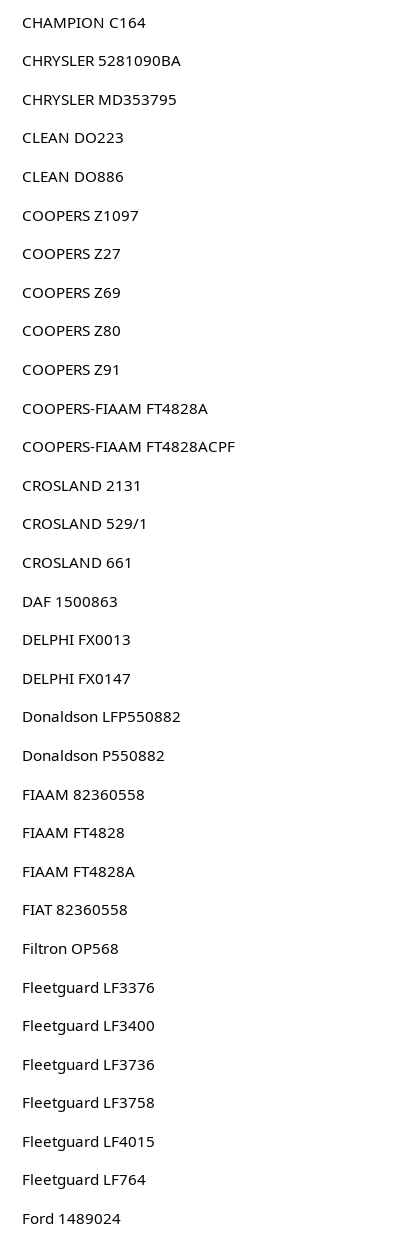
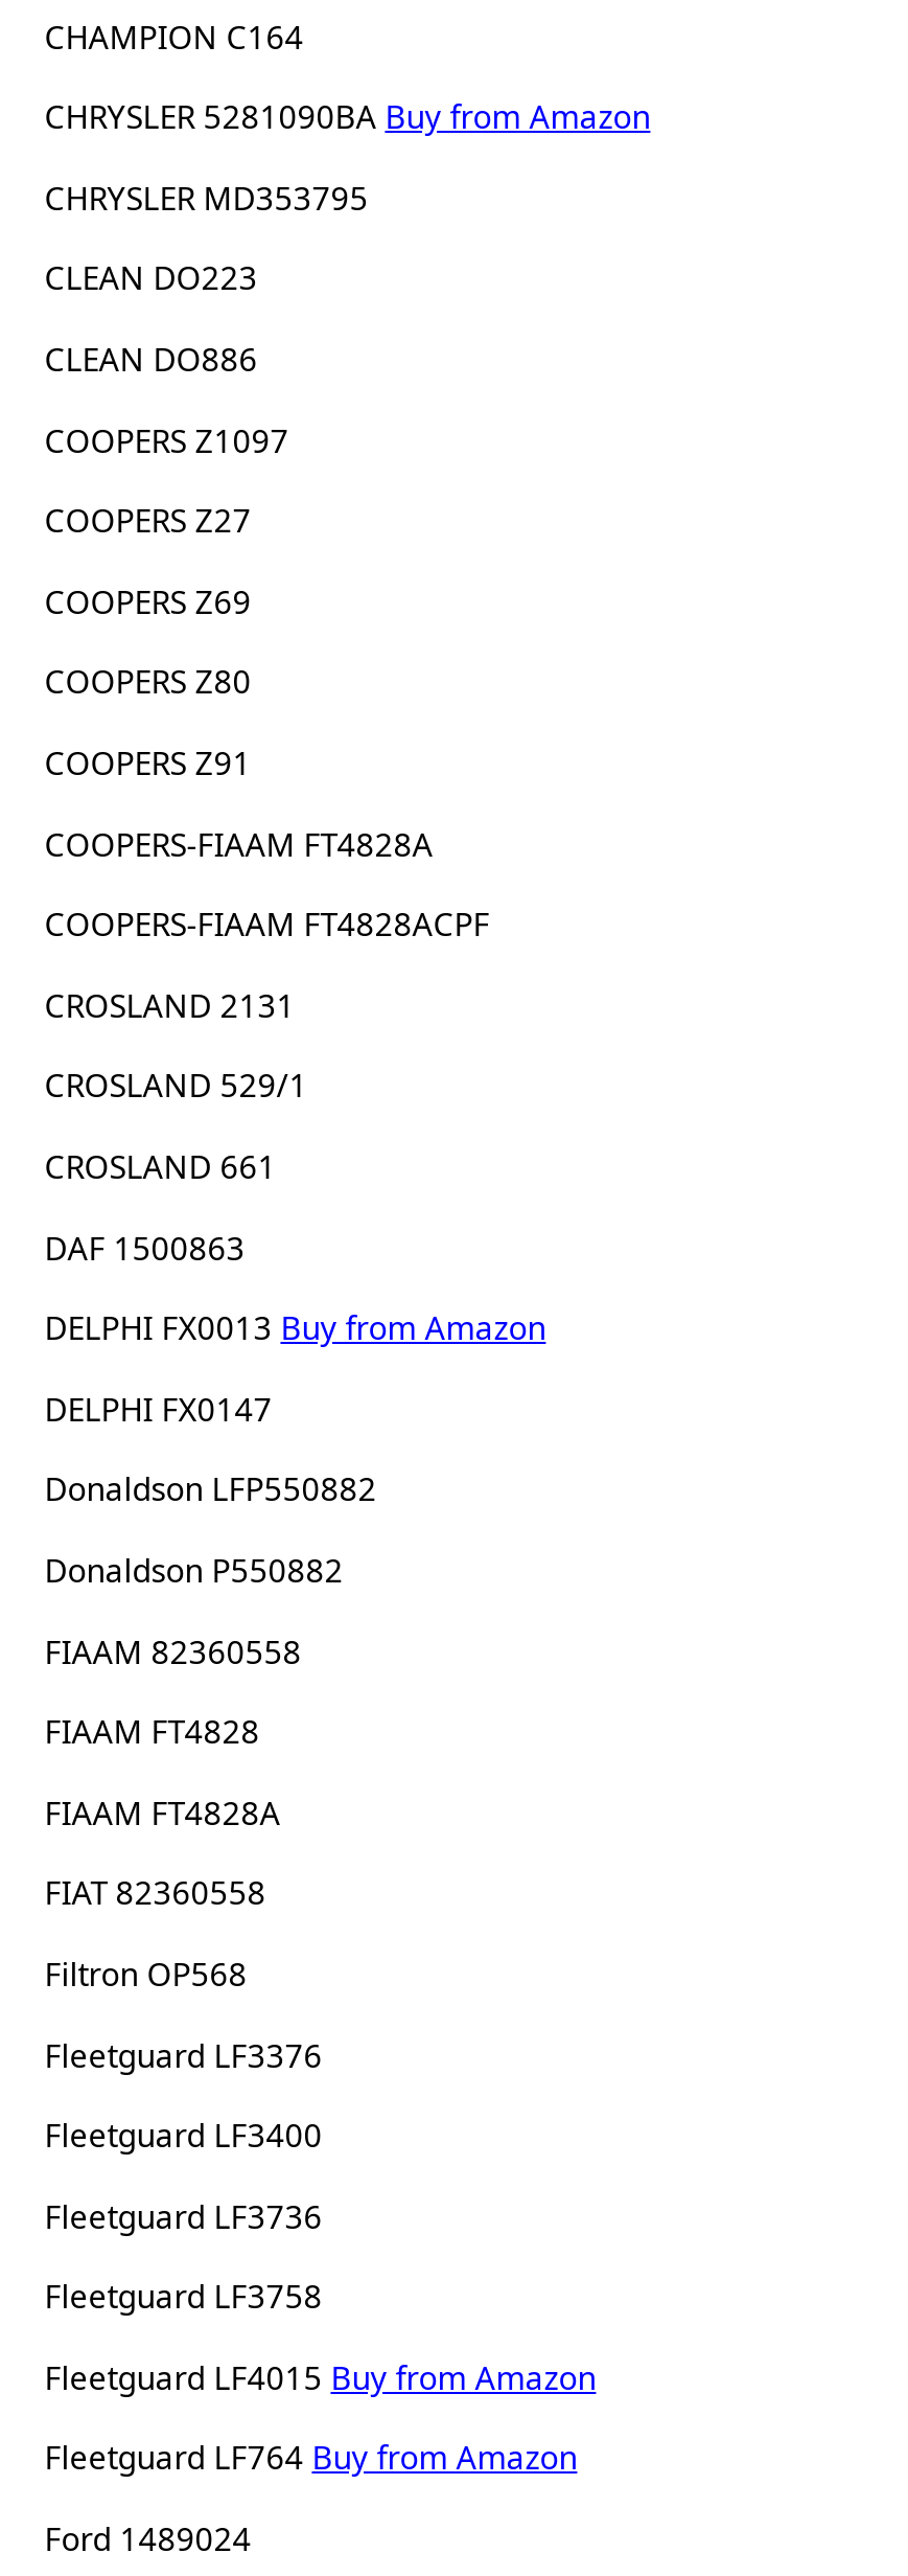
[22,50,181,70] CHRYSLER 5281090BA -> [44,96,650,138] CHRYSLER 5281090BA Buy from Amazon
[22,629,131,649] DELPHI FX0013 -> [44,1307,546,1349] DELPHI FX0013 Buy from Amazon
[22,1131,155,1151] Fleetguard LF4015 -> [44,2356,596,2398] Fleetguard LF4015 Buy from Amazon
[22,1169,146,1189] Fleetguard LF764 -> [44,2437,577,2479] Fleetguard LF764 Buy from Amazon

